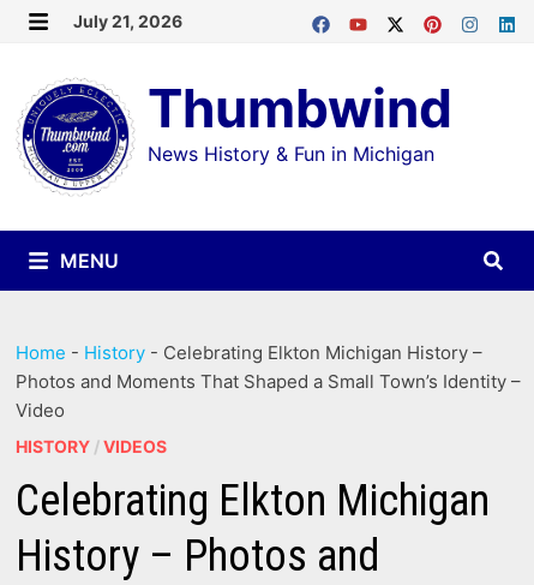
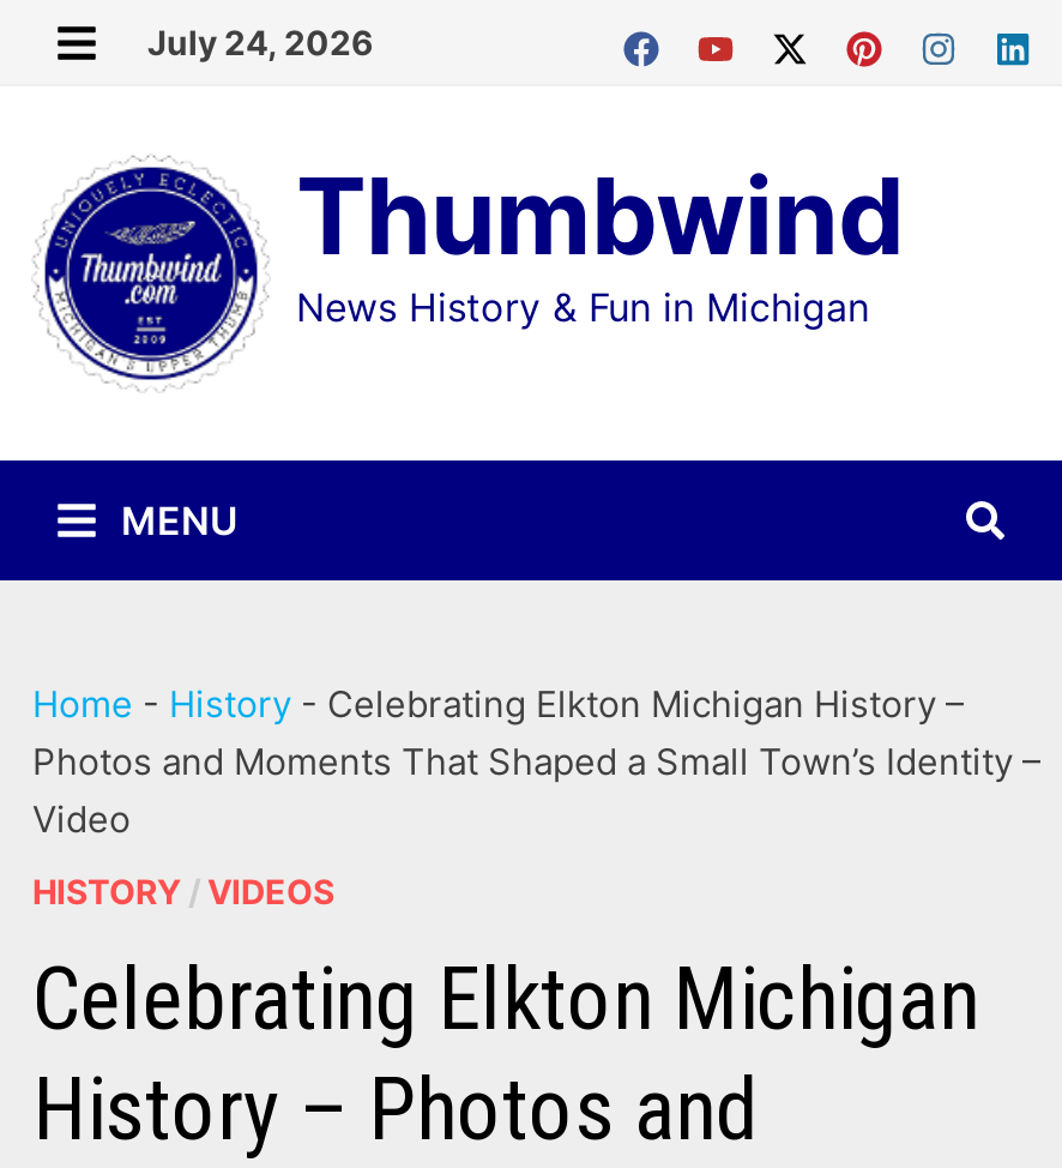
[74,11,183,31] July 21, 2026 -> [147,22,373,62] July 24, 2026

